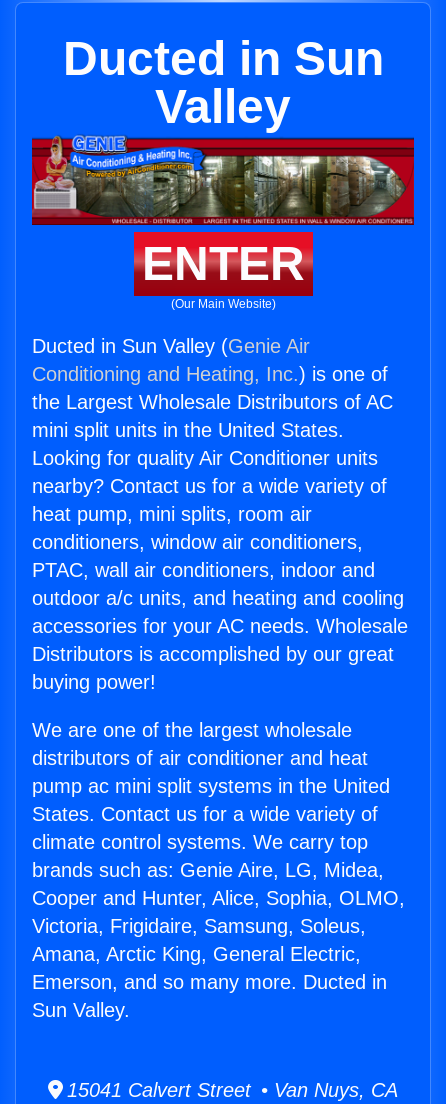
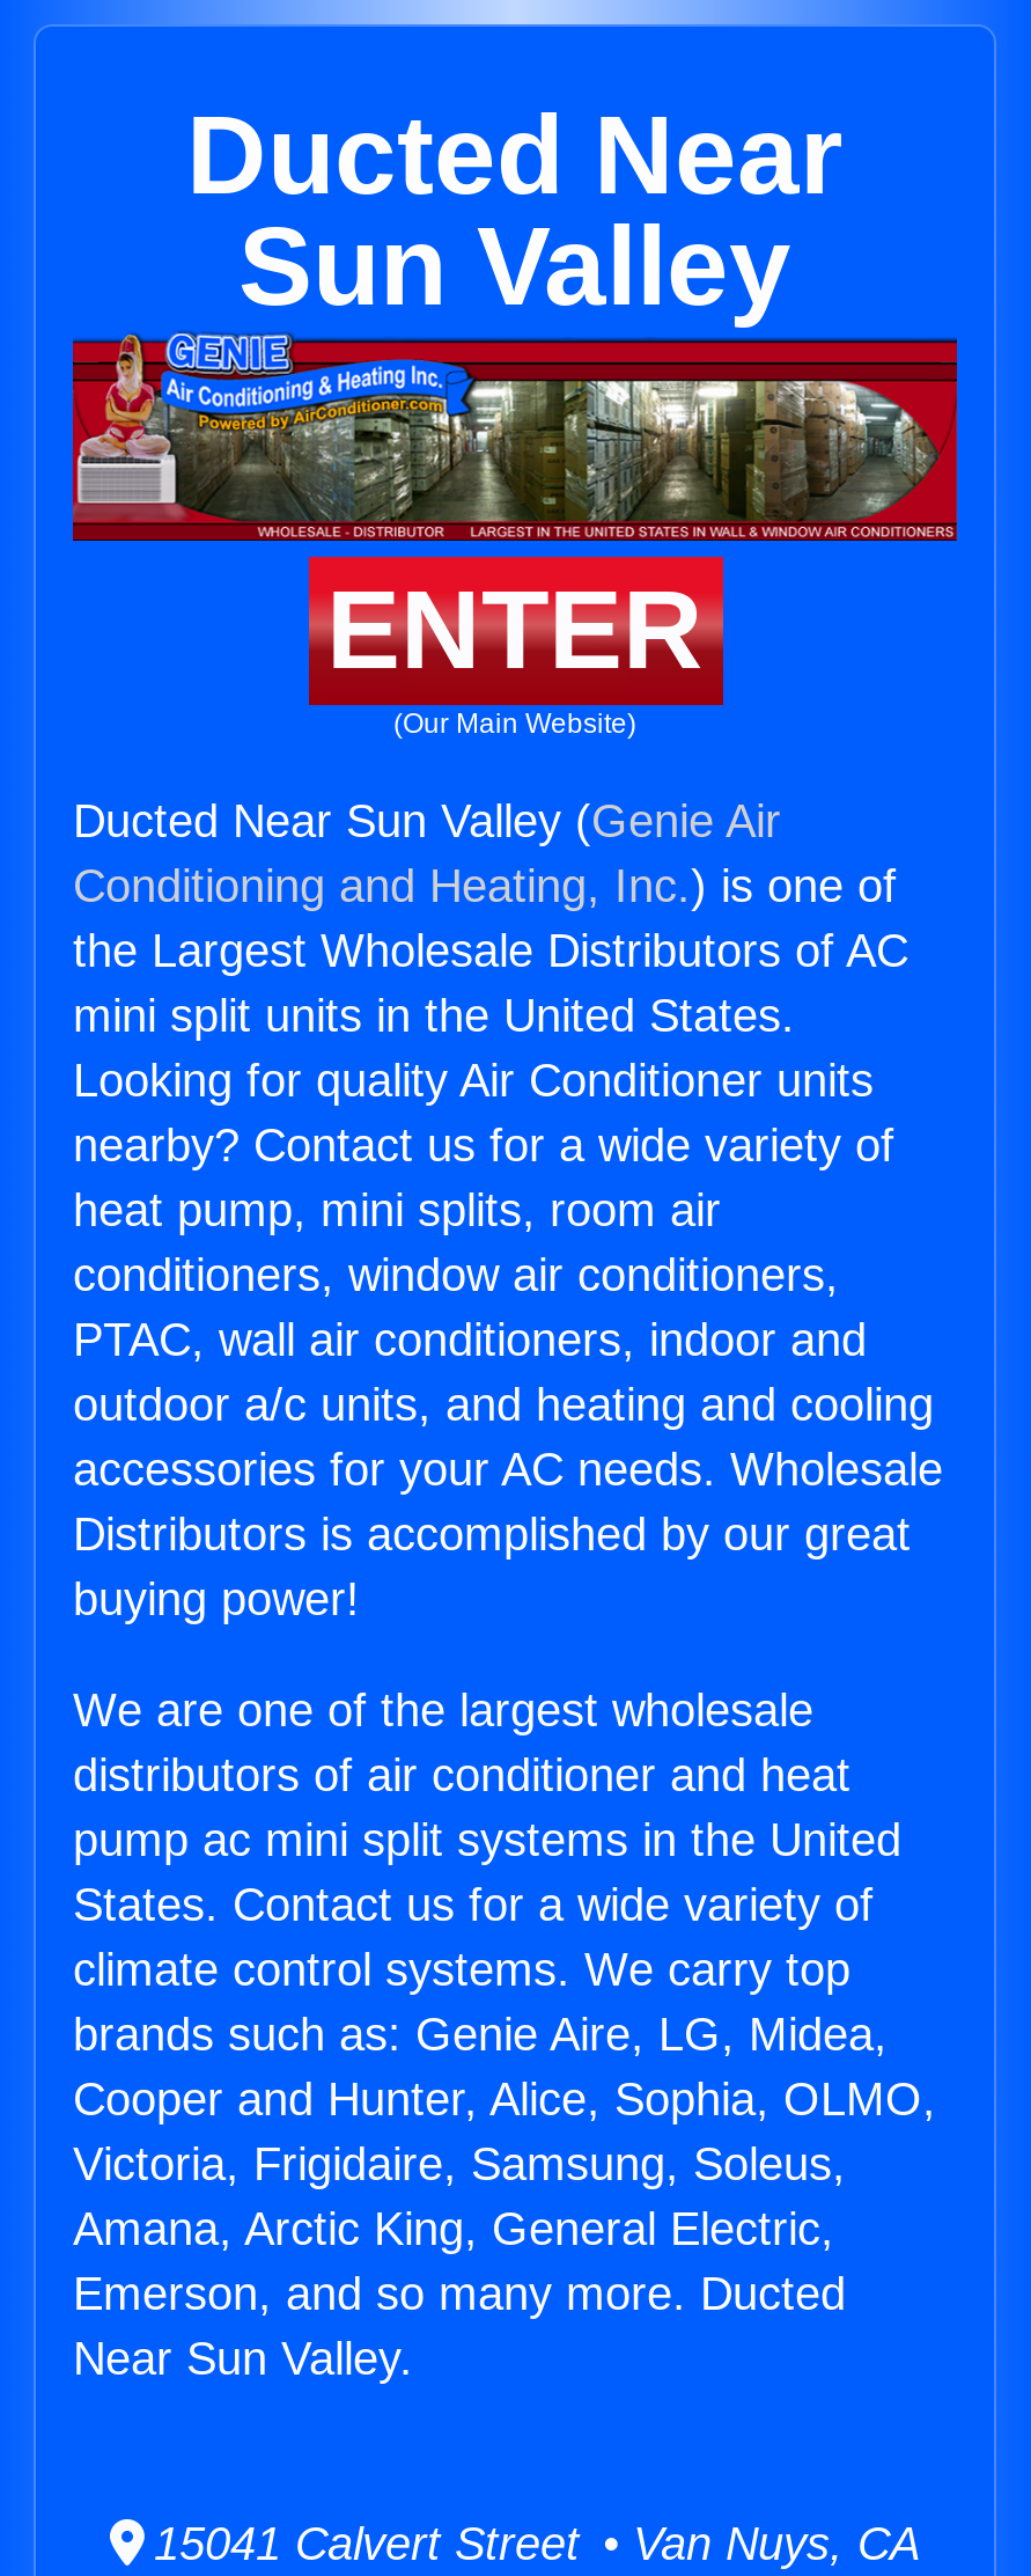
[62,32,383,133] Ducted in Sun | Valley -> [186,94,844,328] Ducted Near | Sun Valley
[32,335,310,357] Ducted in Sun Valley (Genie Air -> [73,796,781,847] Ducted Near Sun Valley (Genie Air
[32,971,387,1021] Emerson, and so many more. Ducted in | Sun Valley. -> [73,2268,846,2384] Emerson, and so many more. Ducted | Near Sun Valley.

